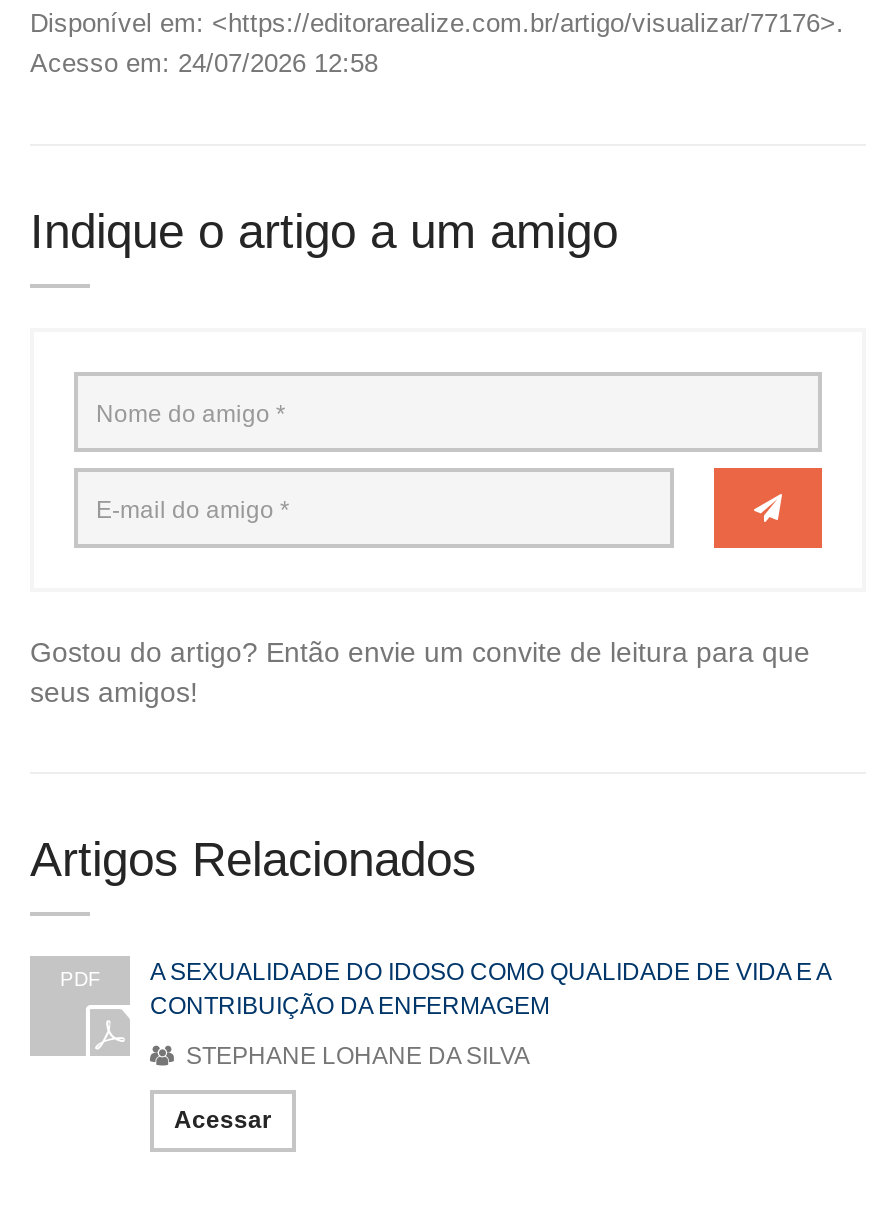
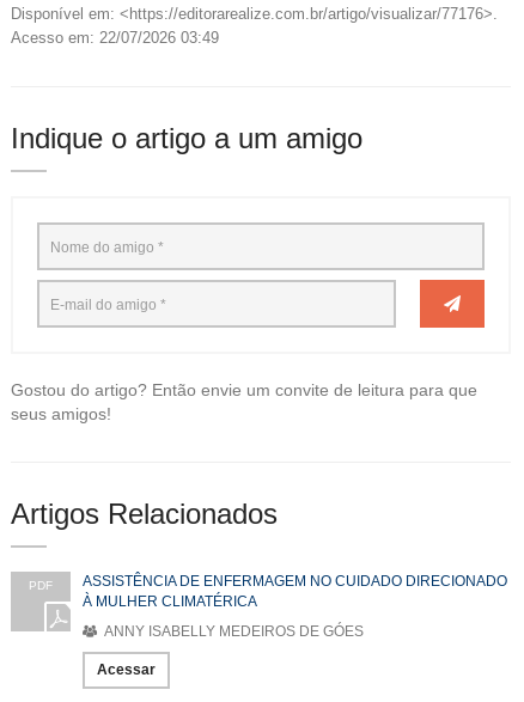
[30,48,378,78] Acesso em: 24/07/2026 12:58 -> [11,29,219,47] Acesso em: 22/07/2026 03:49
[150,958,830,1020] A SEXUALIDADE DO IDOSO COMO QUALIDADE DE VIDA E A | CONTRIBUIÇÃO DA ENFERMAGEM -> [83,573,507,610] ASSISTÊNCIA DE ENFERMAGEM NO CUIDADO DIRECIONADO | À MULHER CLIMATÉRICA
[180,1042,530,1070] STEPHANE LOHANE DA SILVA -> [100,623,364,640] ANNY ISABELLY MEDEIROS DE GÓES

